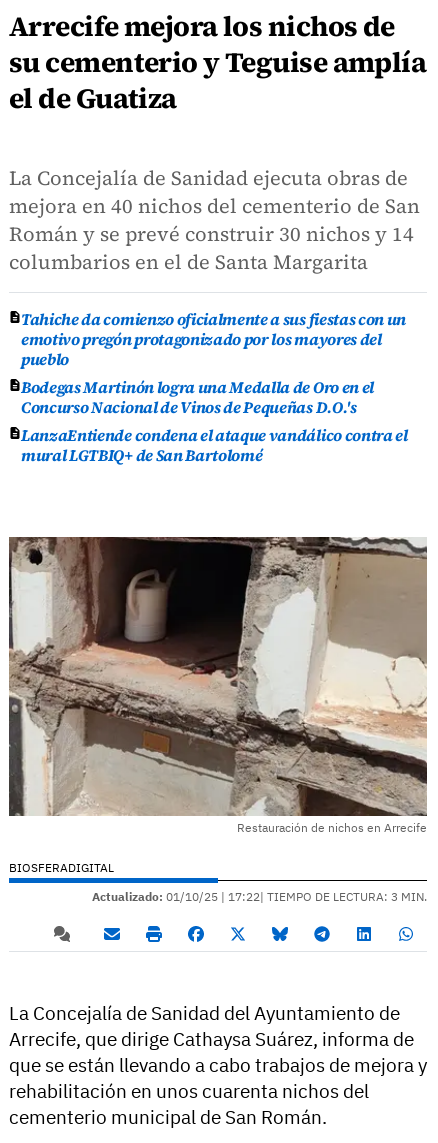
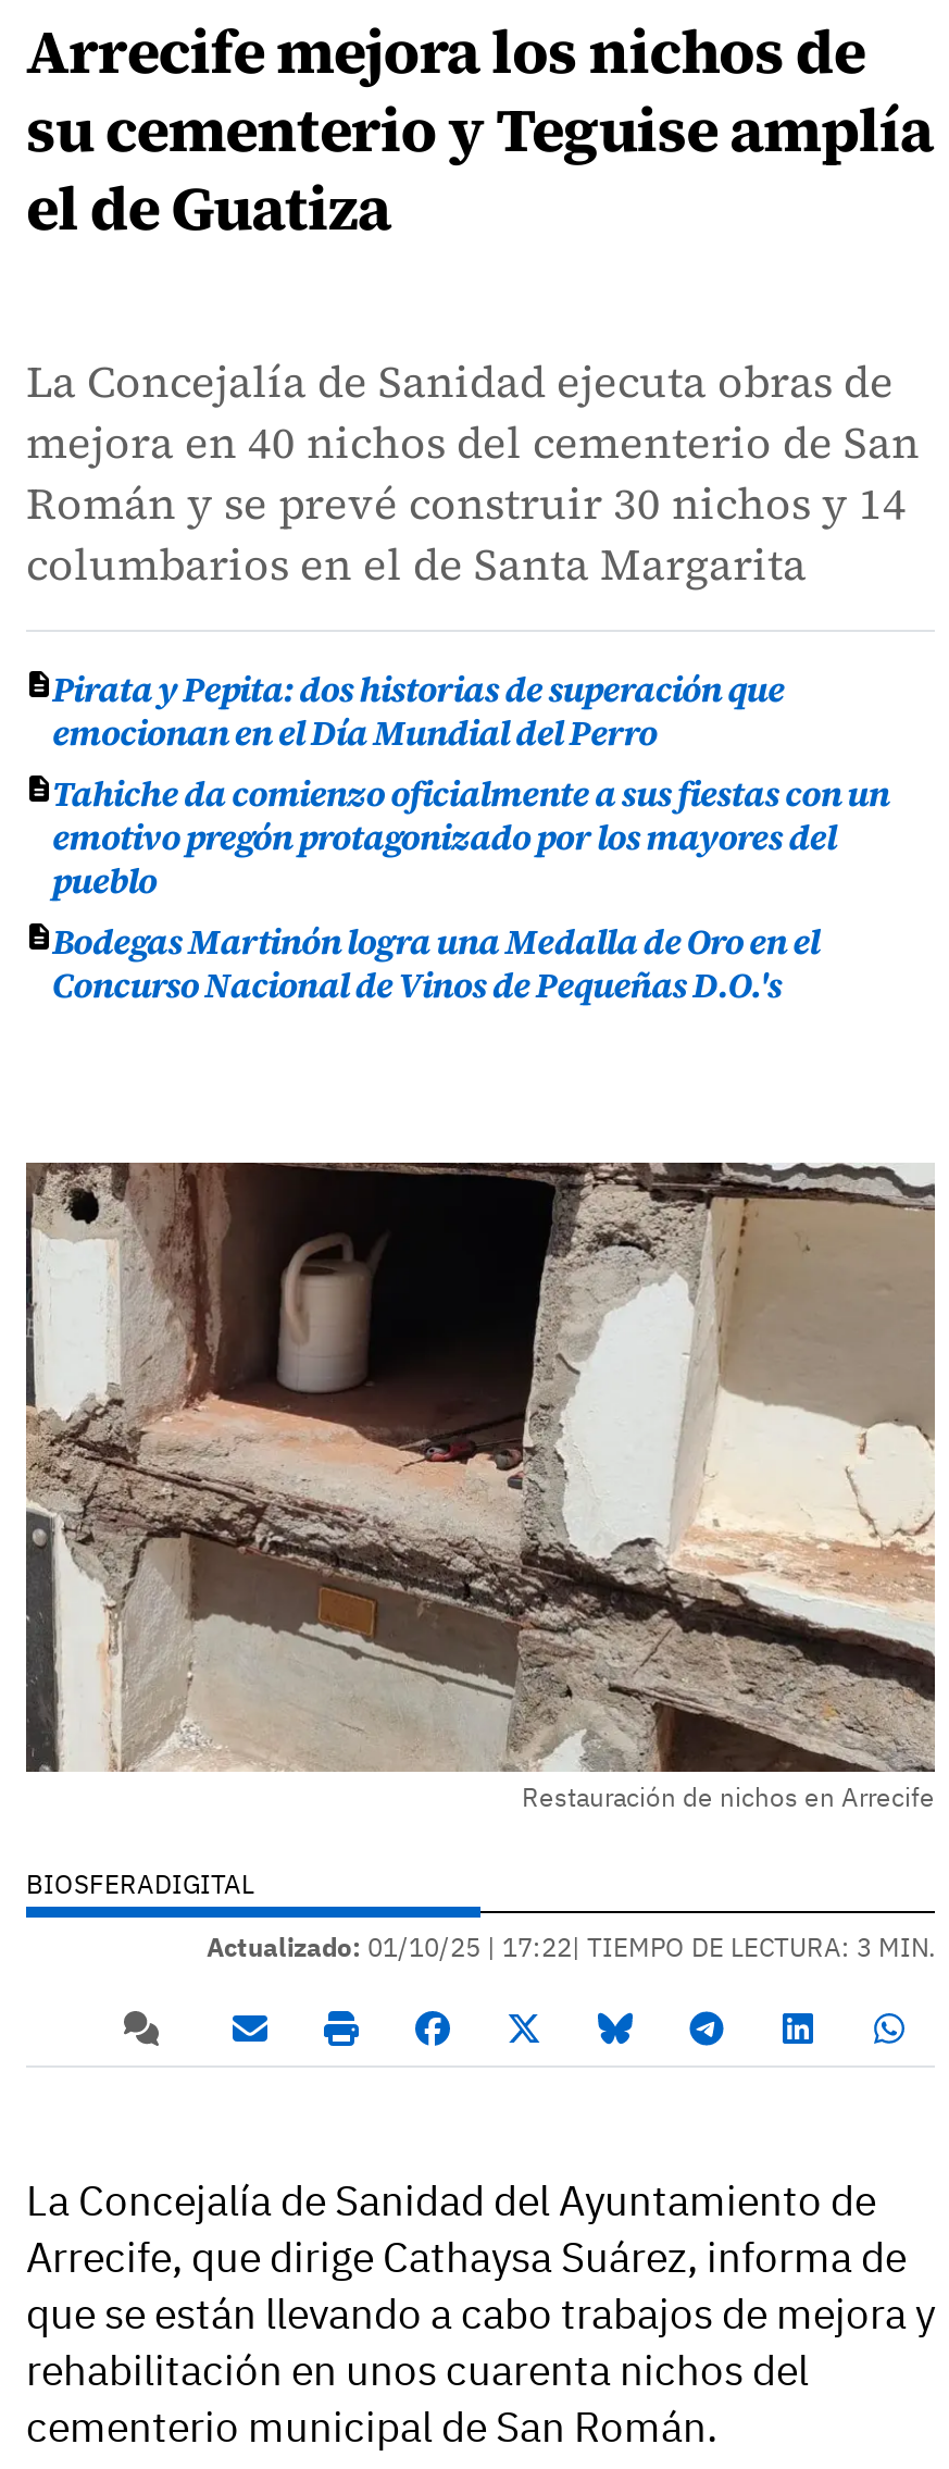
none -> [52,665,784,756] Pirata y Pepita: dos historias de superación que | emocionan en el Día Mundial del Perro
moved [21,308,406,418] -> [52,769,889,1008]: Tahiche da comienzo oficialmente a sus fiestas con un | emotivo pregón protagonizado por los mayores del | pueblo | Bodegas Martinón logra una Medalla de Oro en el | Concurso Nacional de Vinos de Pequeñas D.O.'s
[21,424,408,466] LanzaEntiende condena el ataque vandálico contra el | mural LGTBIQ+ de San Bartolomé -> none

